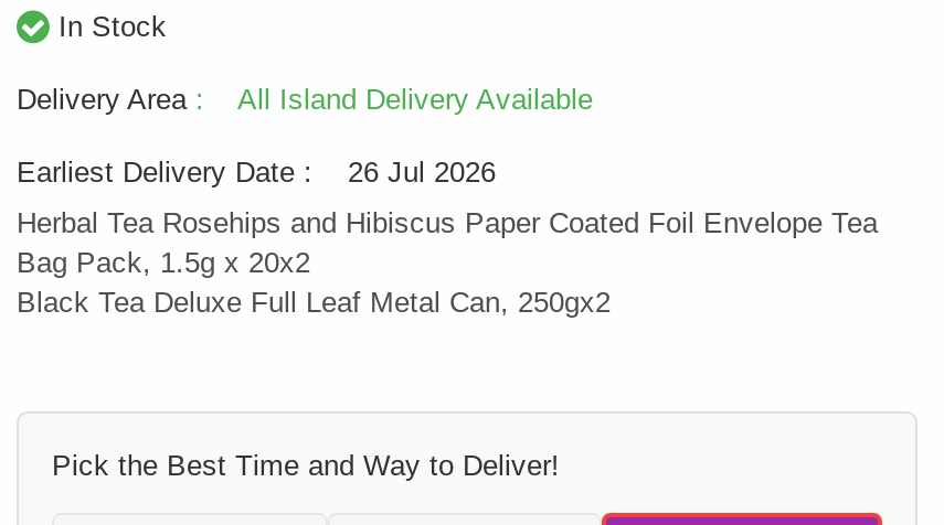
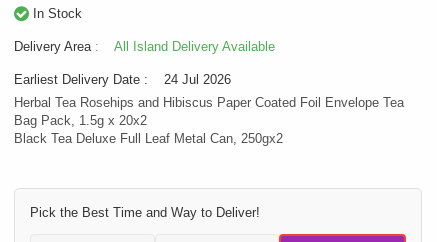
[17,155,496,188] Earliest Delivery Date : 26 Jul 2026 -> [14,72,231,87] Earliest Delivery Date : 24 Jul 2026

